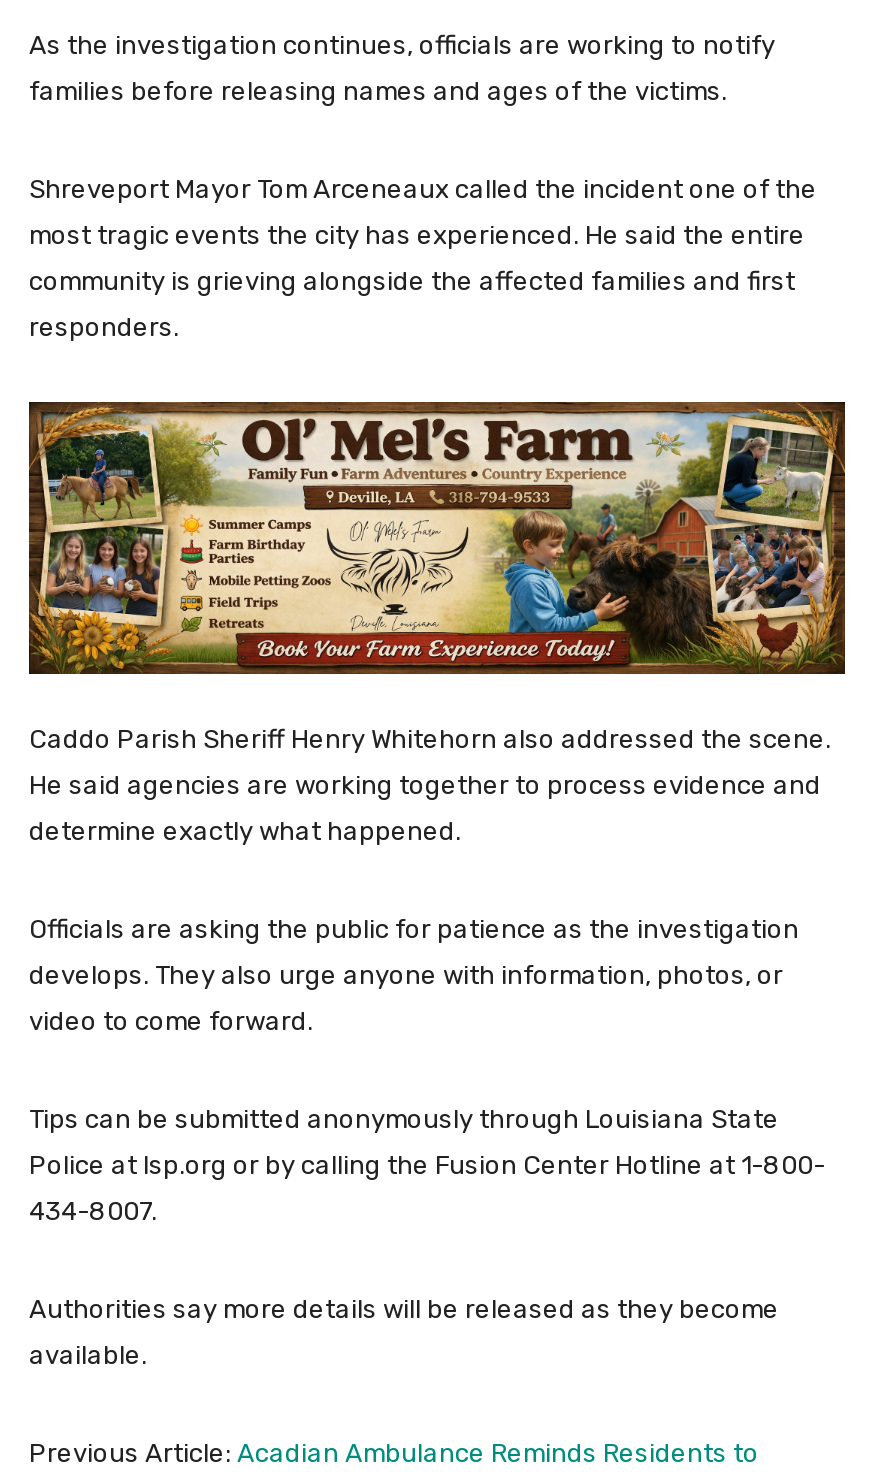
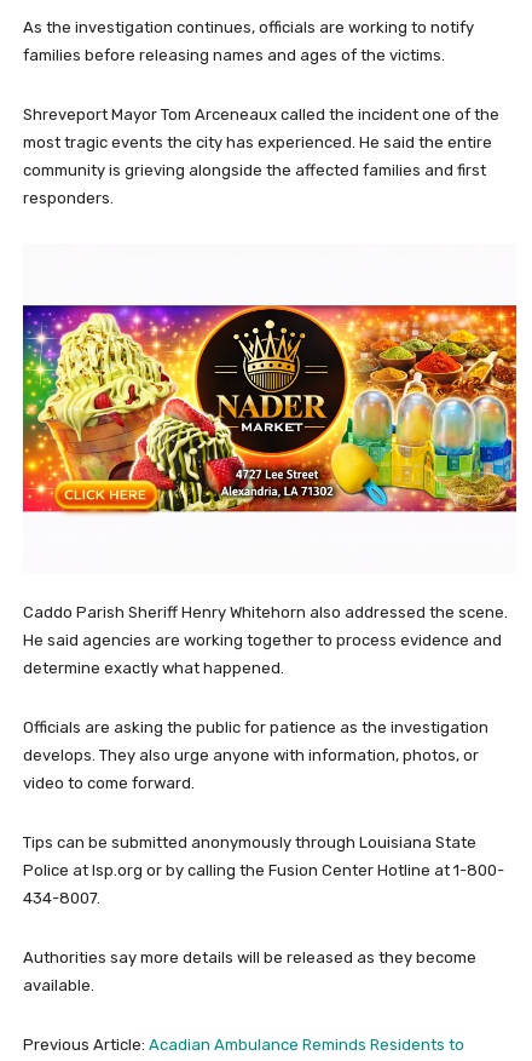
[27,400,847,676] [image] -> [22,304,517,515] [image]

